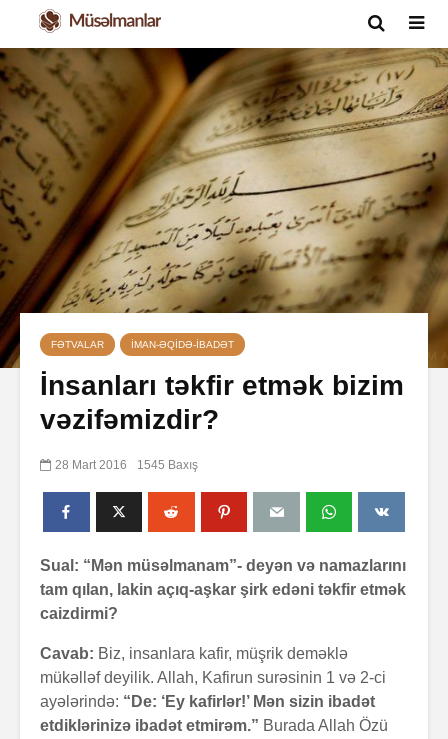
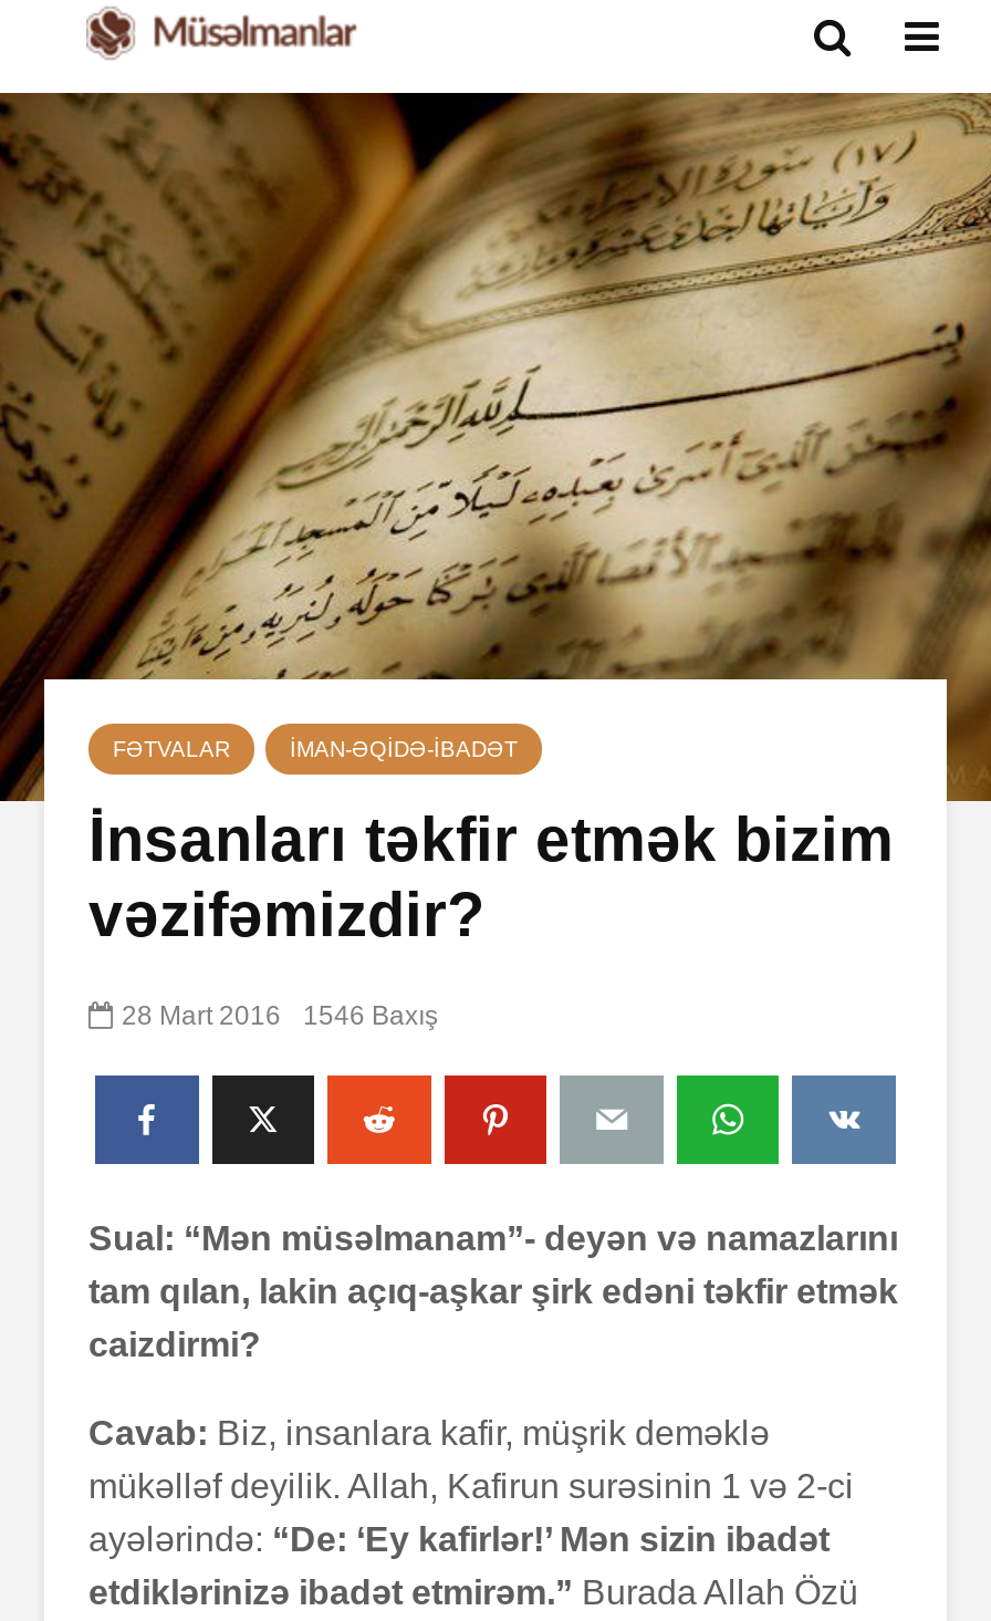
[55,458,198,472] 28 Mart 2016 1545 Baxış -> [122,1000,438,1031] 28 Mart 2016 1546 Baxış

